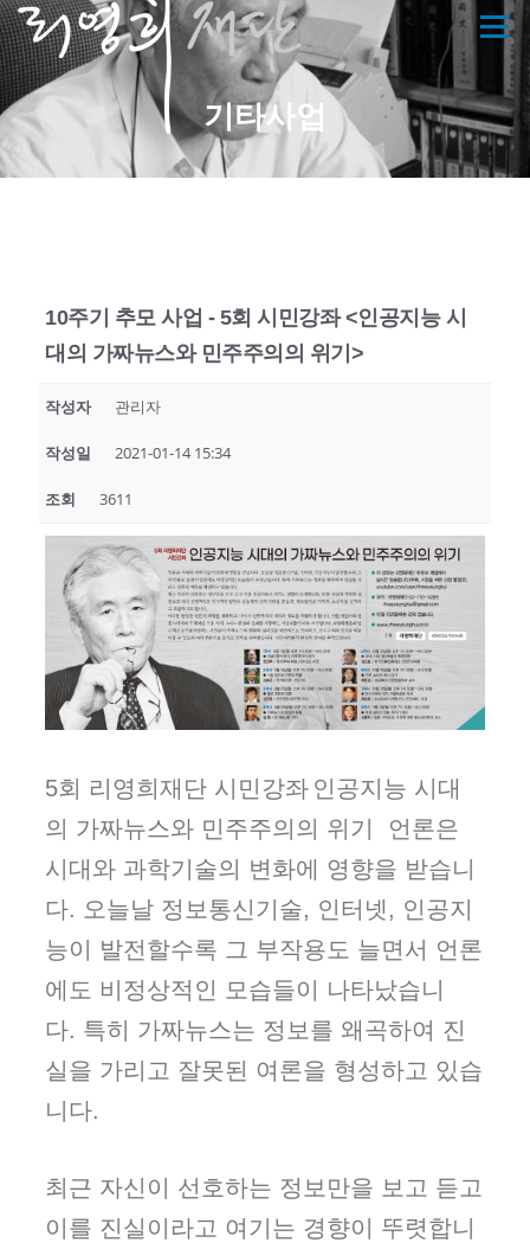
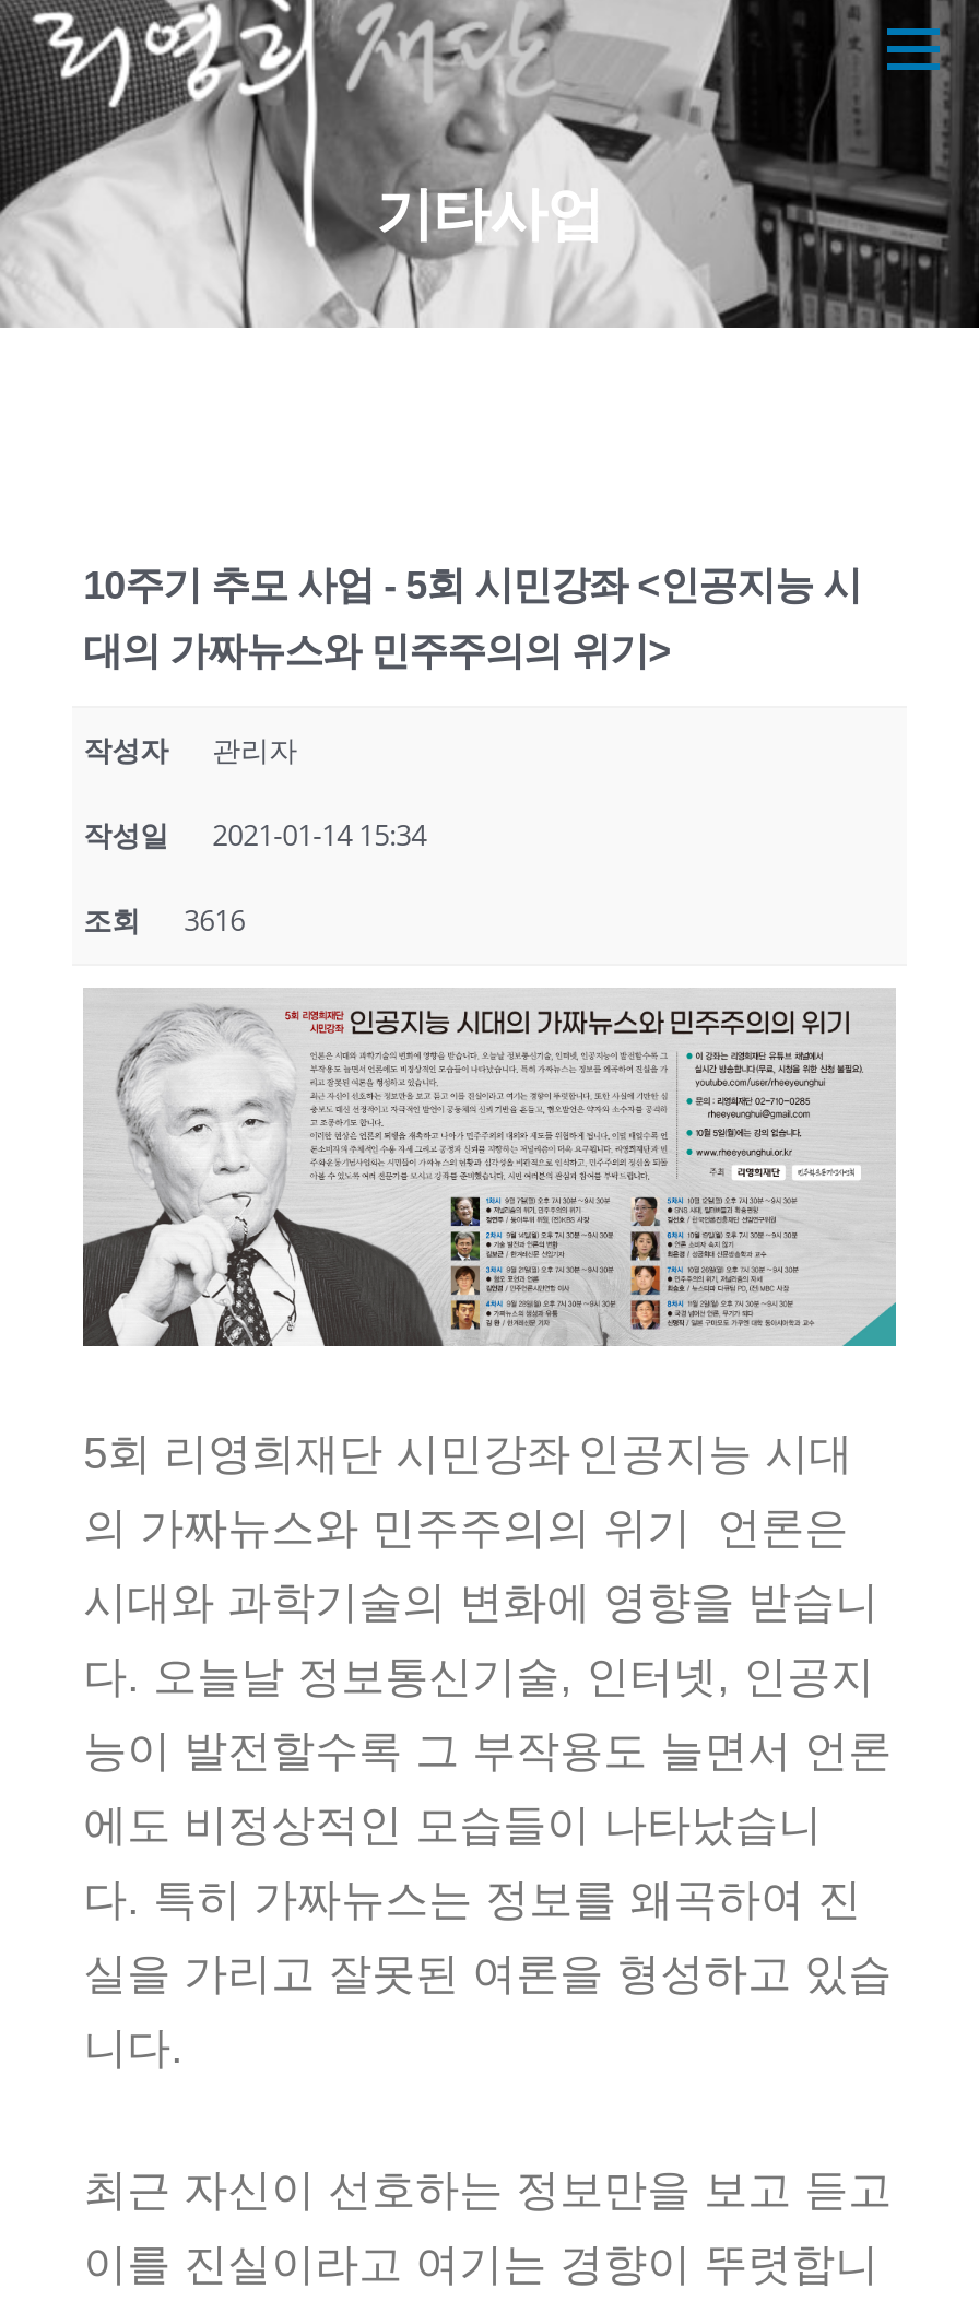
[45,488,133,509] 조회 3611 -> [83,899,245,939] 조회 3616

